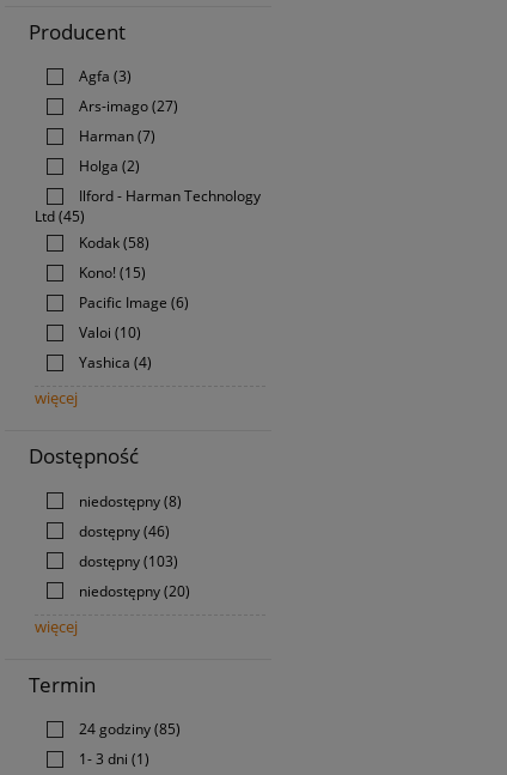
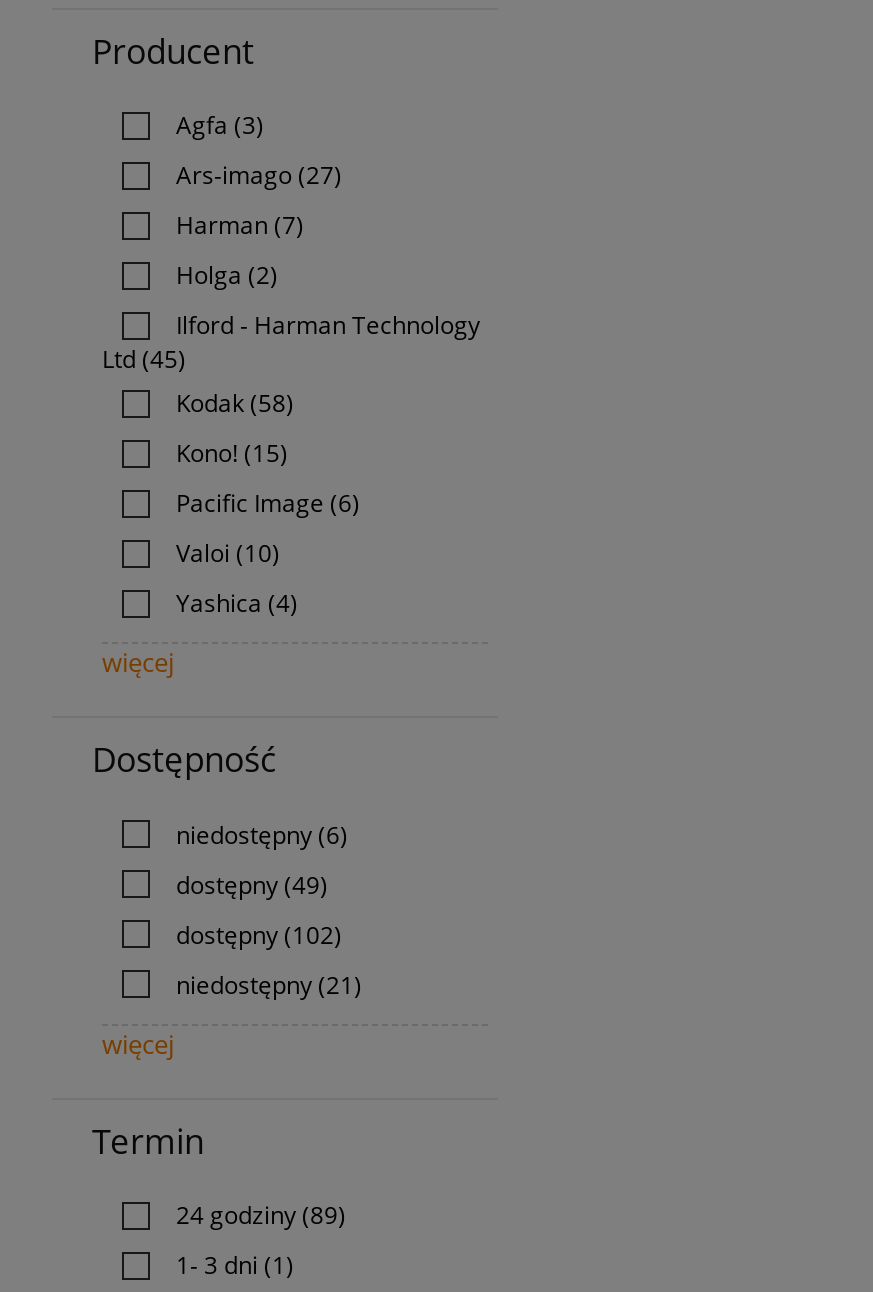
[79,491,182,511] niedostępny (8) -> [176,818,348,852] niedostępny (6)
[79,521,170,541] dostępny (46) -> [176,868,328,902] dostępny (49)
[79,551,178,571] dostępny (103) -> [176,918,342,952] dostępny (102)
[79,581,190,601] niedostępny (20) -> [176,968,362,1002] niedostępny (21)
[79,719,181,740] 24 godziny (85) -> [176,1199,346,1233] 24 godziny (89)

